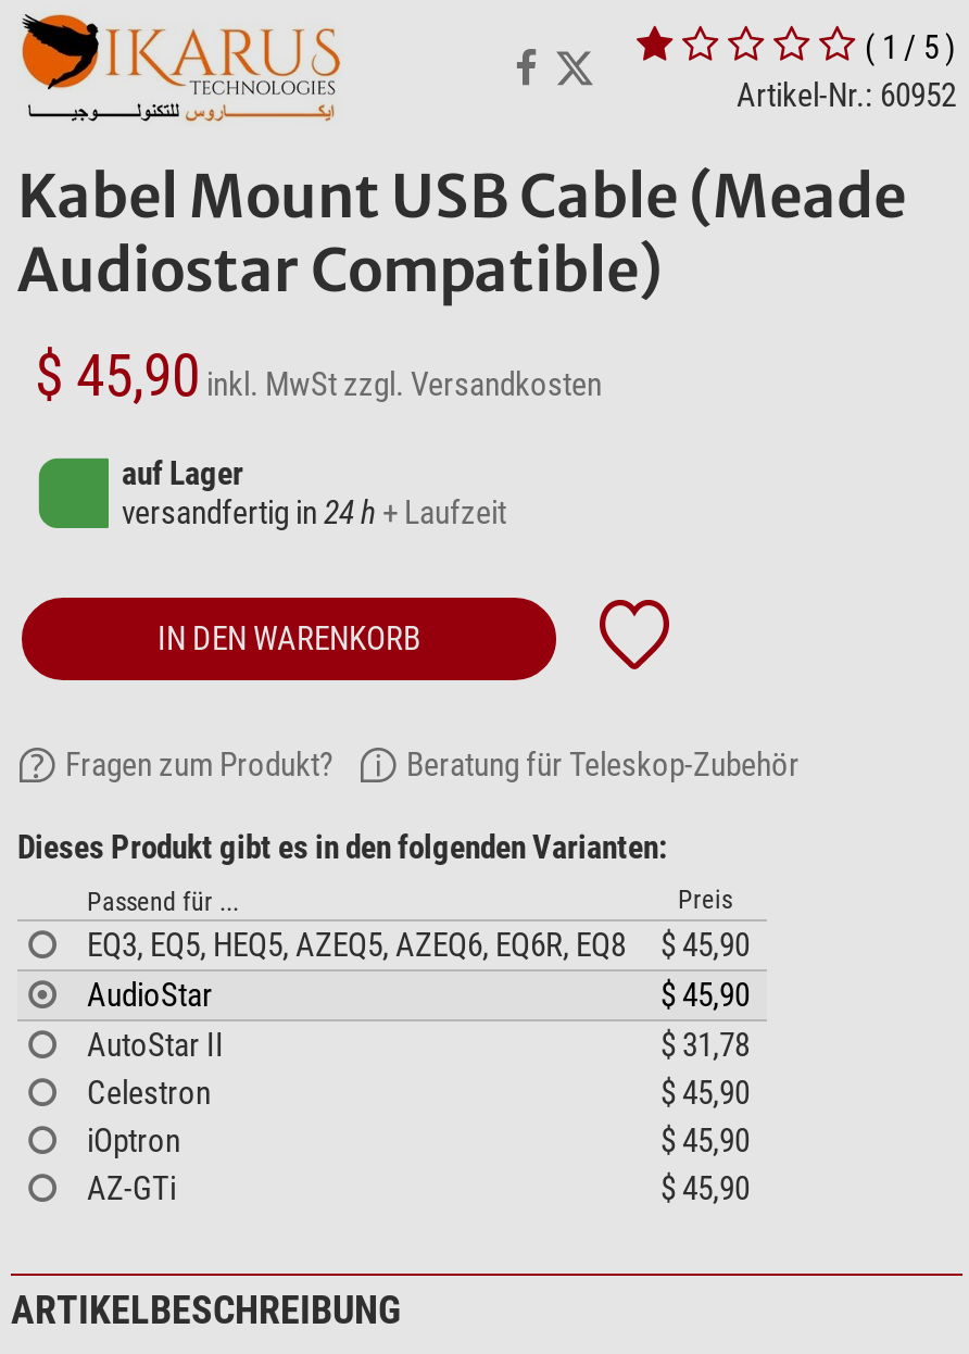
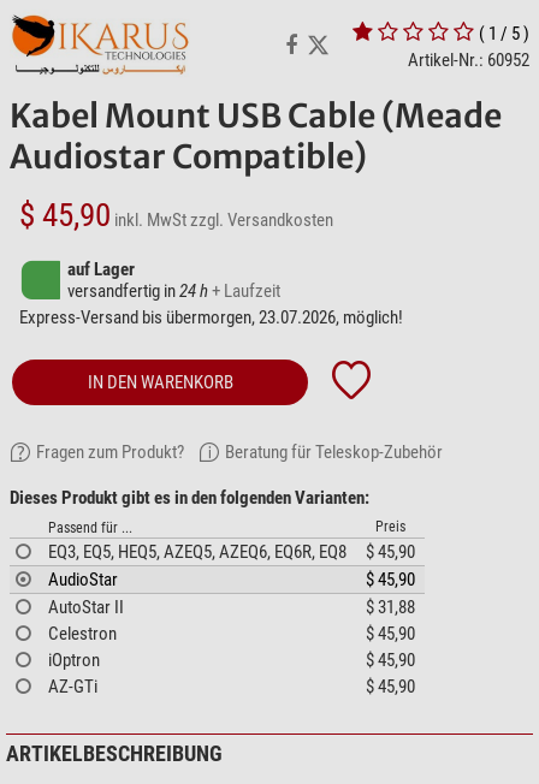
none -> [19,307,403,329] Express-Versand bis übermorgen, 23.07.2026, möglich!
[660,1026,750,1066] $ 31,78 -> [366,597,415,618] $ 31,88

